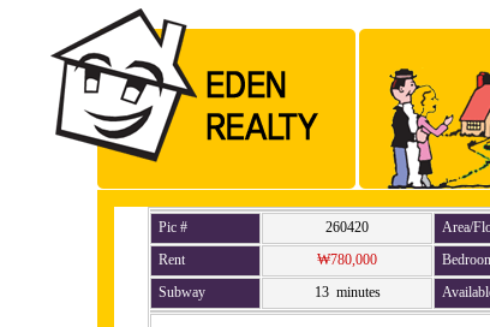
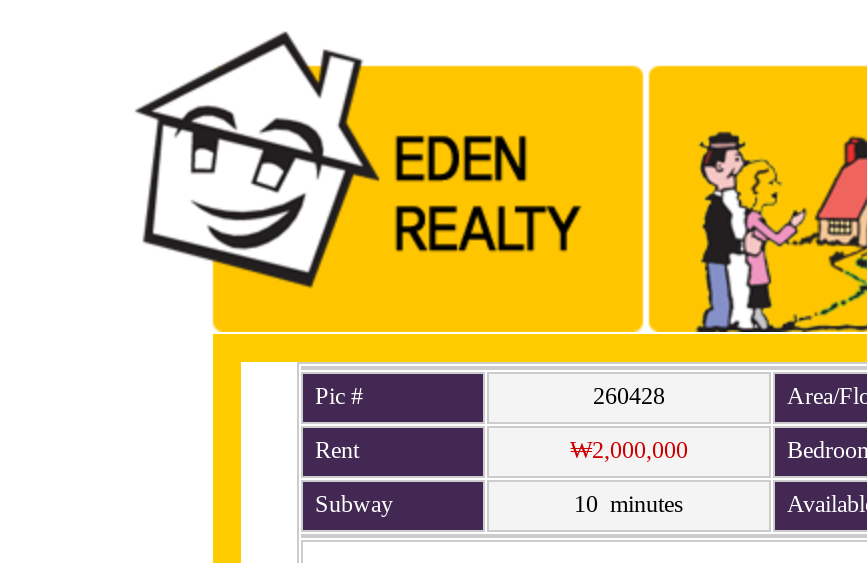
[325,219,369,236] 260420 -> [593,382,665,410] 260428
[317,251,377,268] ₩780,000 -> [570,436,688,464] ₩2,000,000
[314,284,380,301] 13 minutes -> [574,490,684,518] 10 minutes

